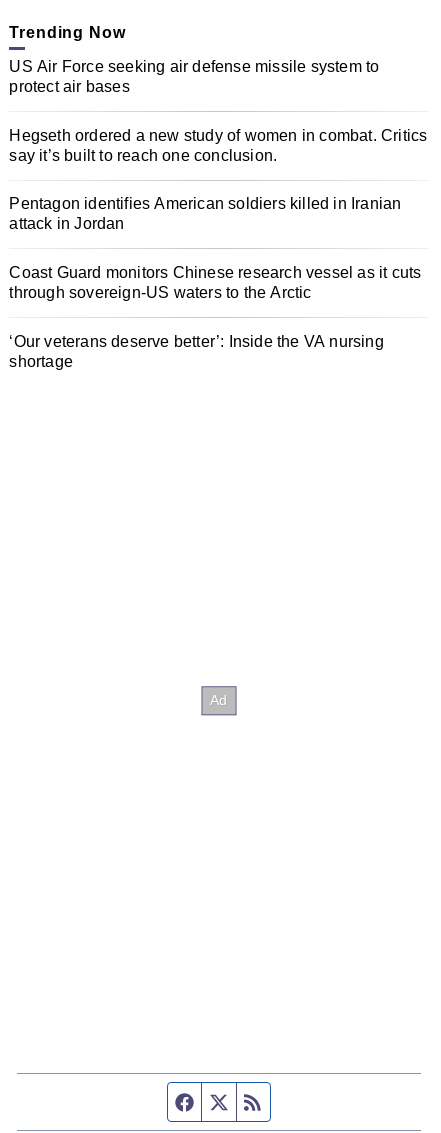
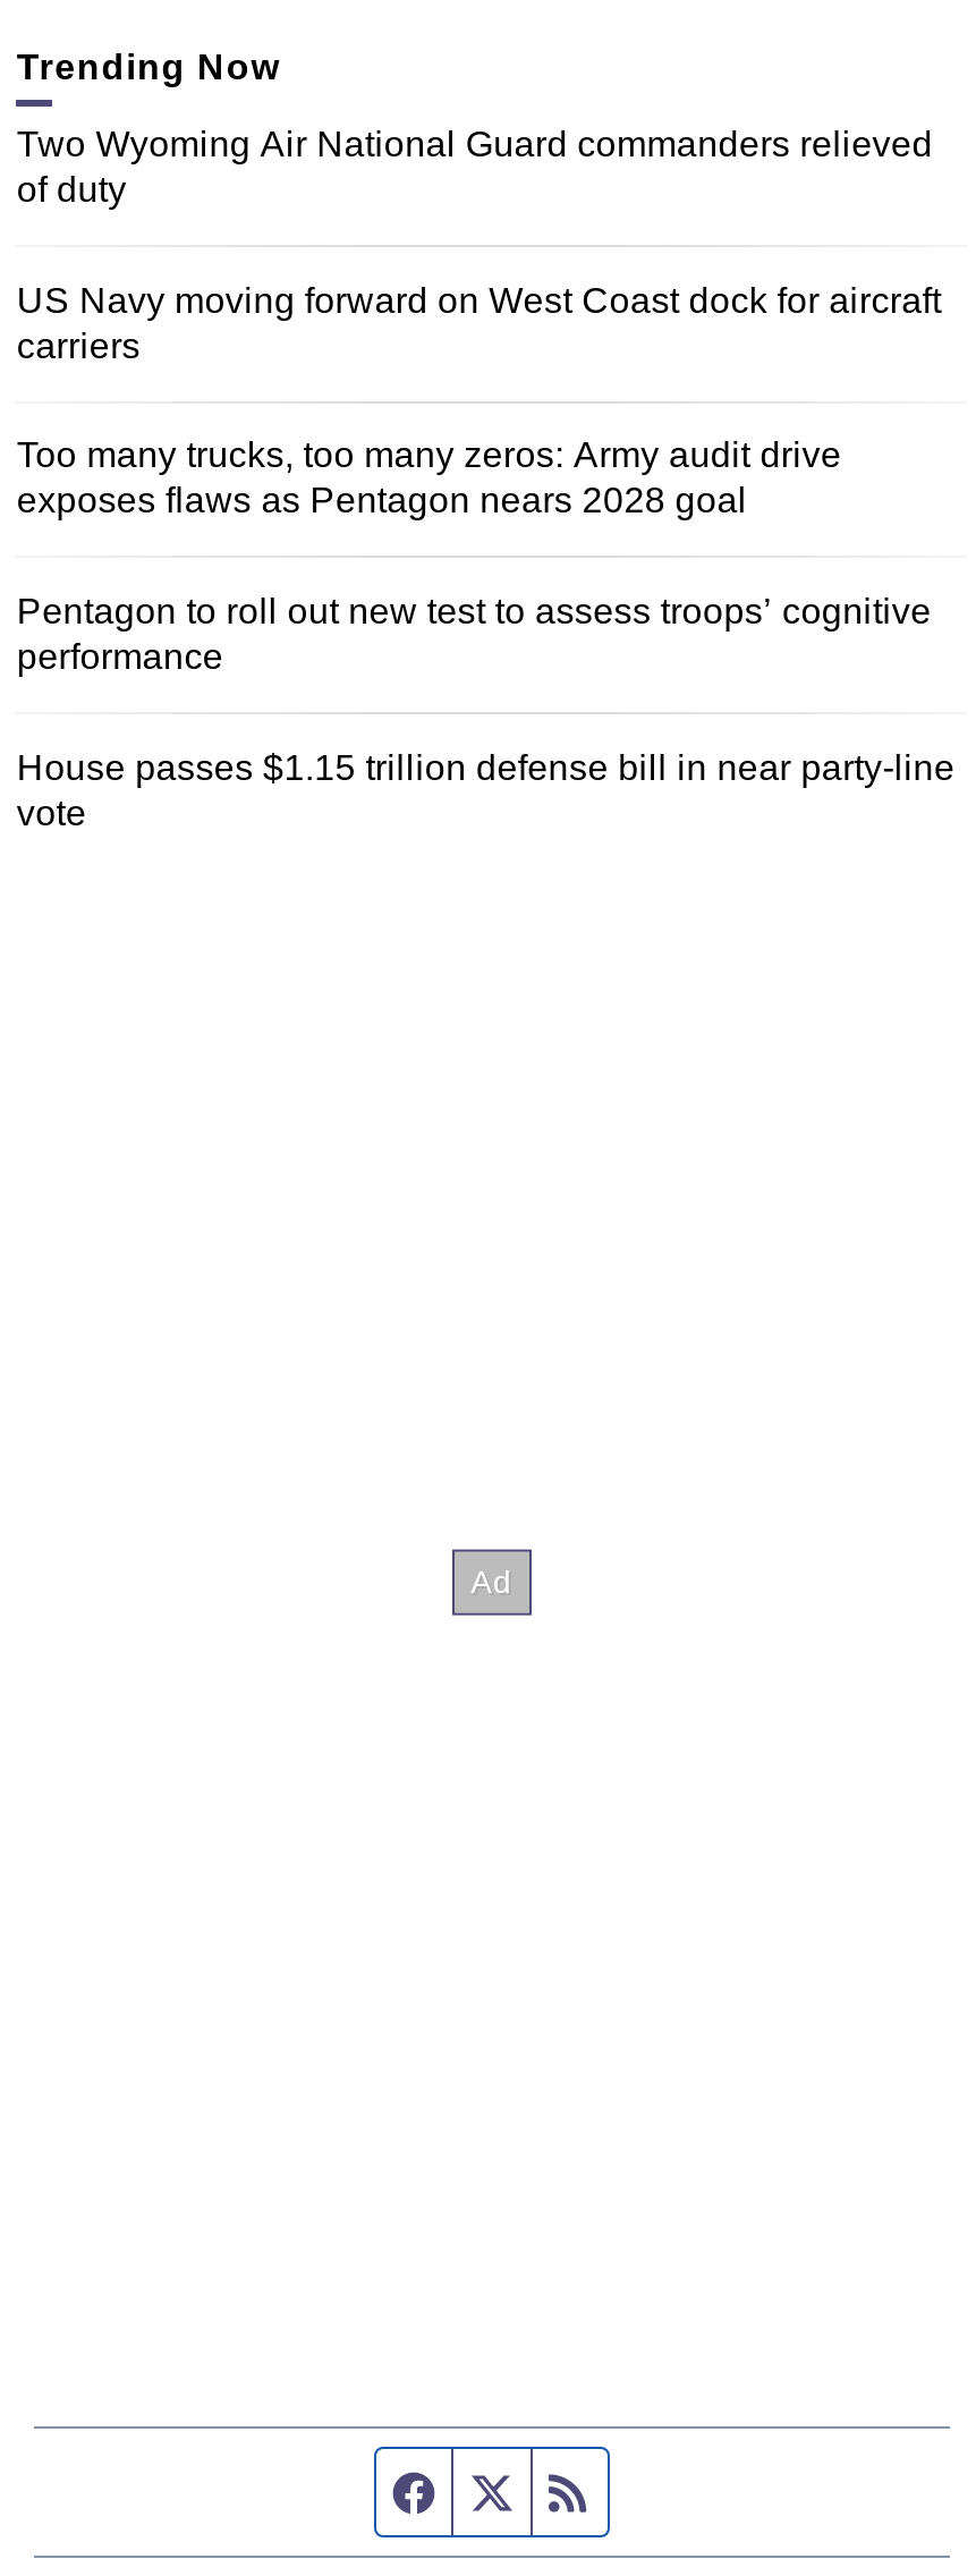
[9,58,379,95] US Air Force seeking air defense missile system to | protect air bases -> [17,124,933,208] Two Wyoming Air National Guard commanders relieved | of duty
[9,127,427,164] Hegseth ordered a new study of women in combat. Critics | say it’s built to reach one conclusion. -> [17,281,941,364] US Navy moving forward on West Coast dock for aircraft | carriers
[9,195,401,232] Pentagon identifies American soldiers killed in Iranian | attack in Jordan -> [17,437,842,520] Too many trucks, too many zeros: Army audit drive | exposes flaws as Pentagon nears 2028 goal
[9,264,421,301] Coast Guard monitors Chinese research vessel as it cuts | through sovereign-US waters to the Arctic -> [17,593,931,676] Pentagon to roll out new test to assess troops’ cognitive | performance
[9,333,384,370] ‘Our veterans deserve better’: Inside the VA nursing | shortage -> [17,749,955,832] House passes $1.15 trillion defense bill in near party-line | vote

